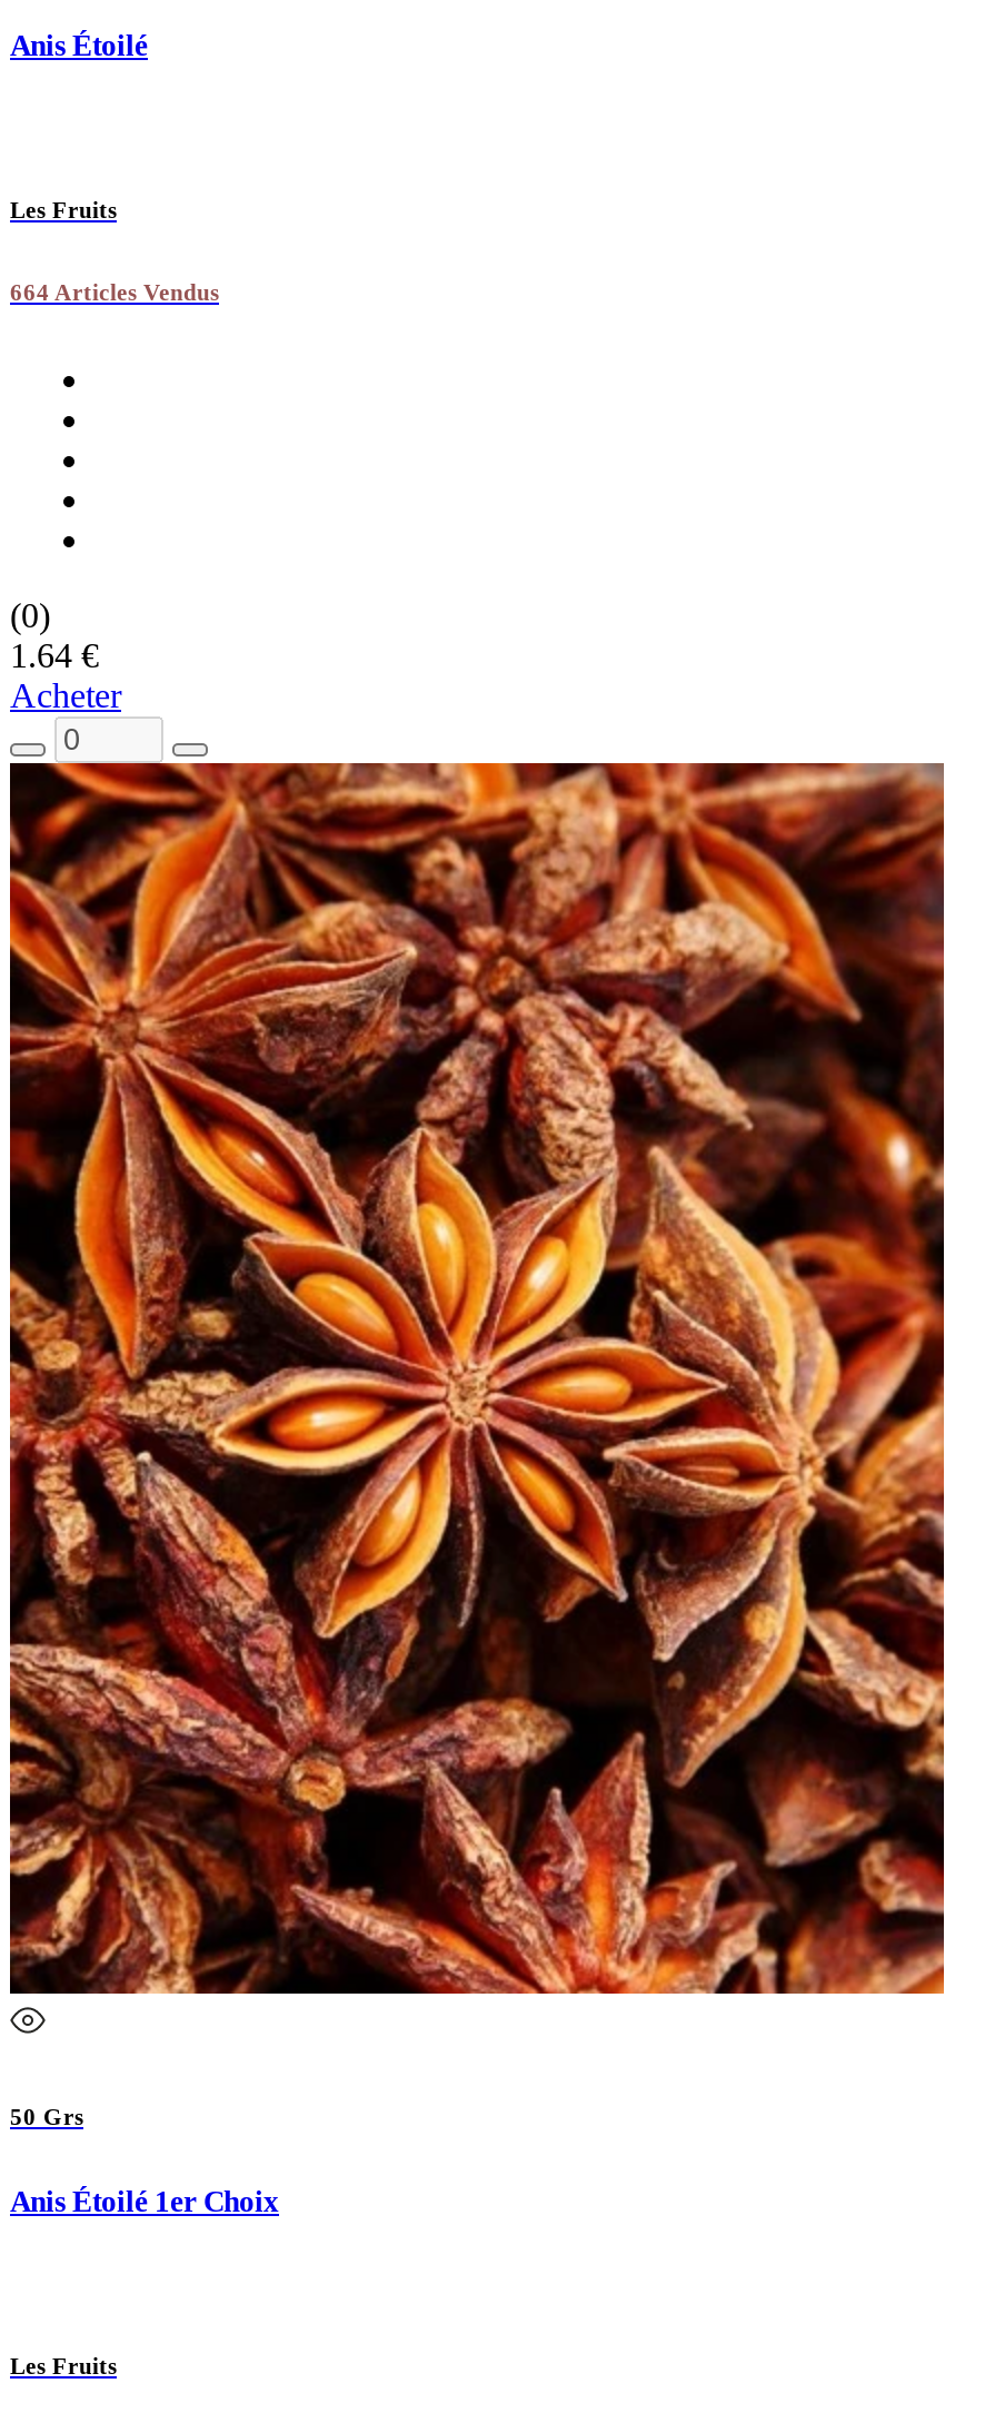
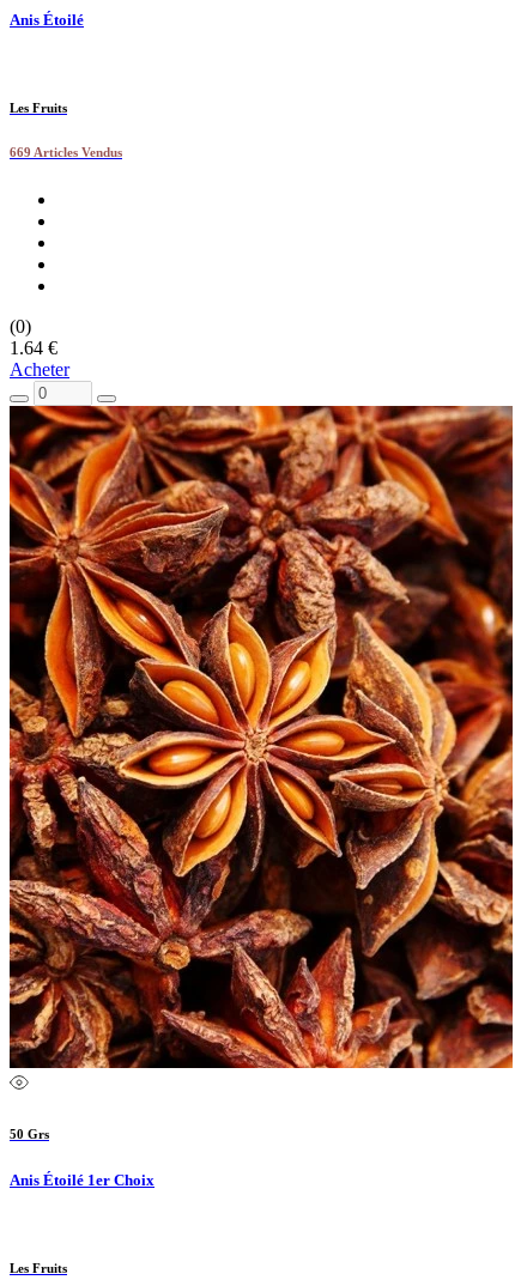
[10,278,219,305] 664 Articles Vendus -> [10,145,122,159] 669 Articles Vendus

